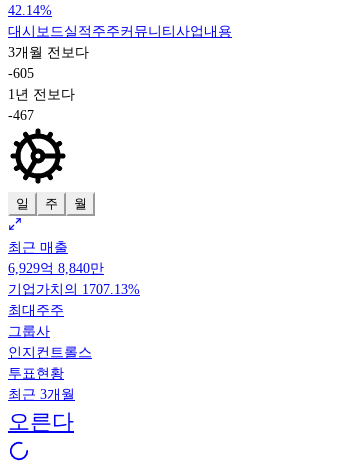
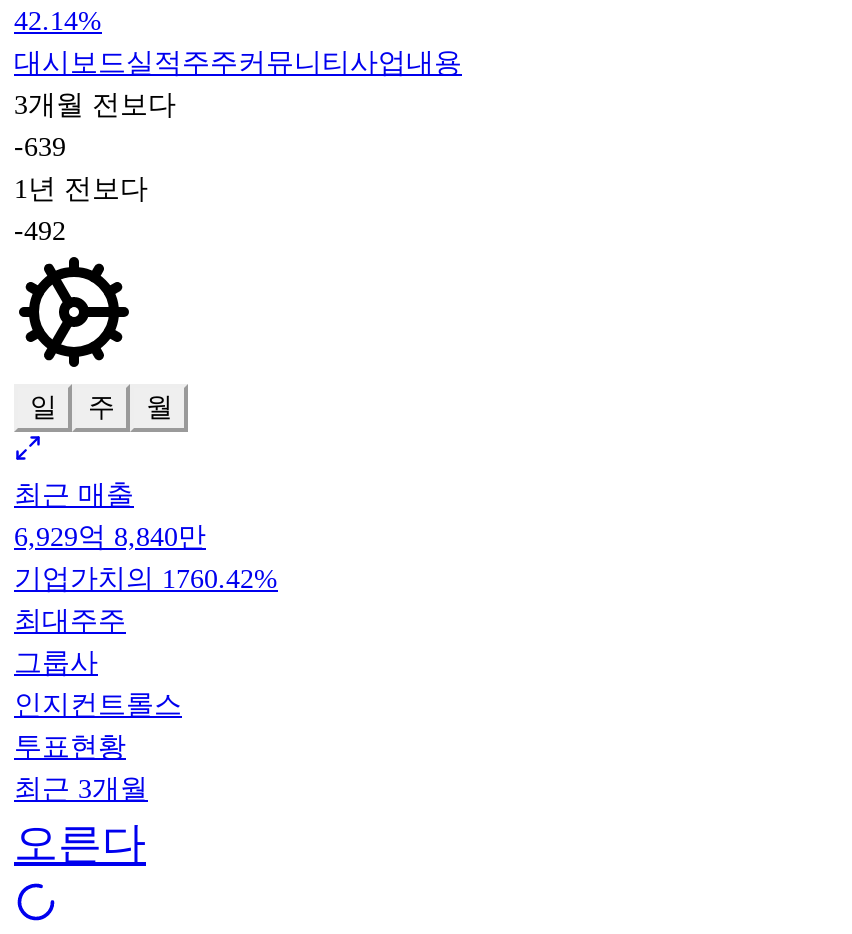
[8,66,34,81] -605 -> [14,133,66,163] -639
[8,108,34,123] -467 -> [14,217,66,247] -492
[8,282,140,297] 기업가치의 1707.13% -> [14,565,278,595] 기업가치의 1760.42%

